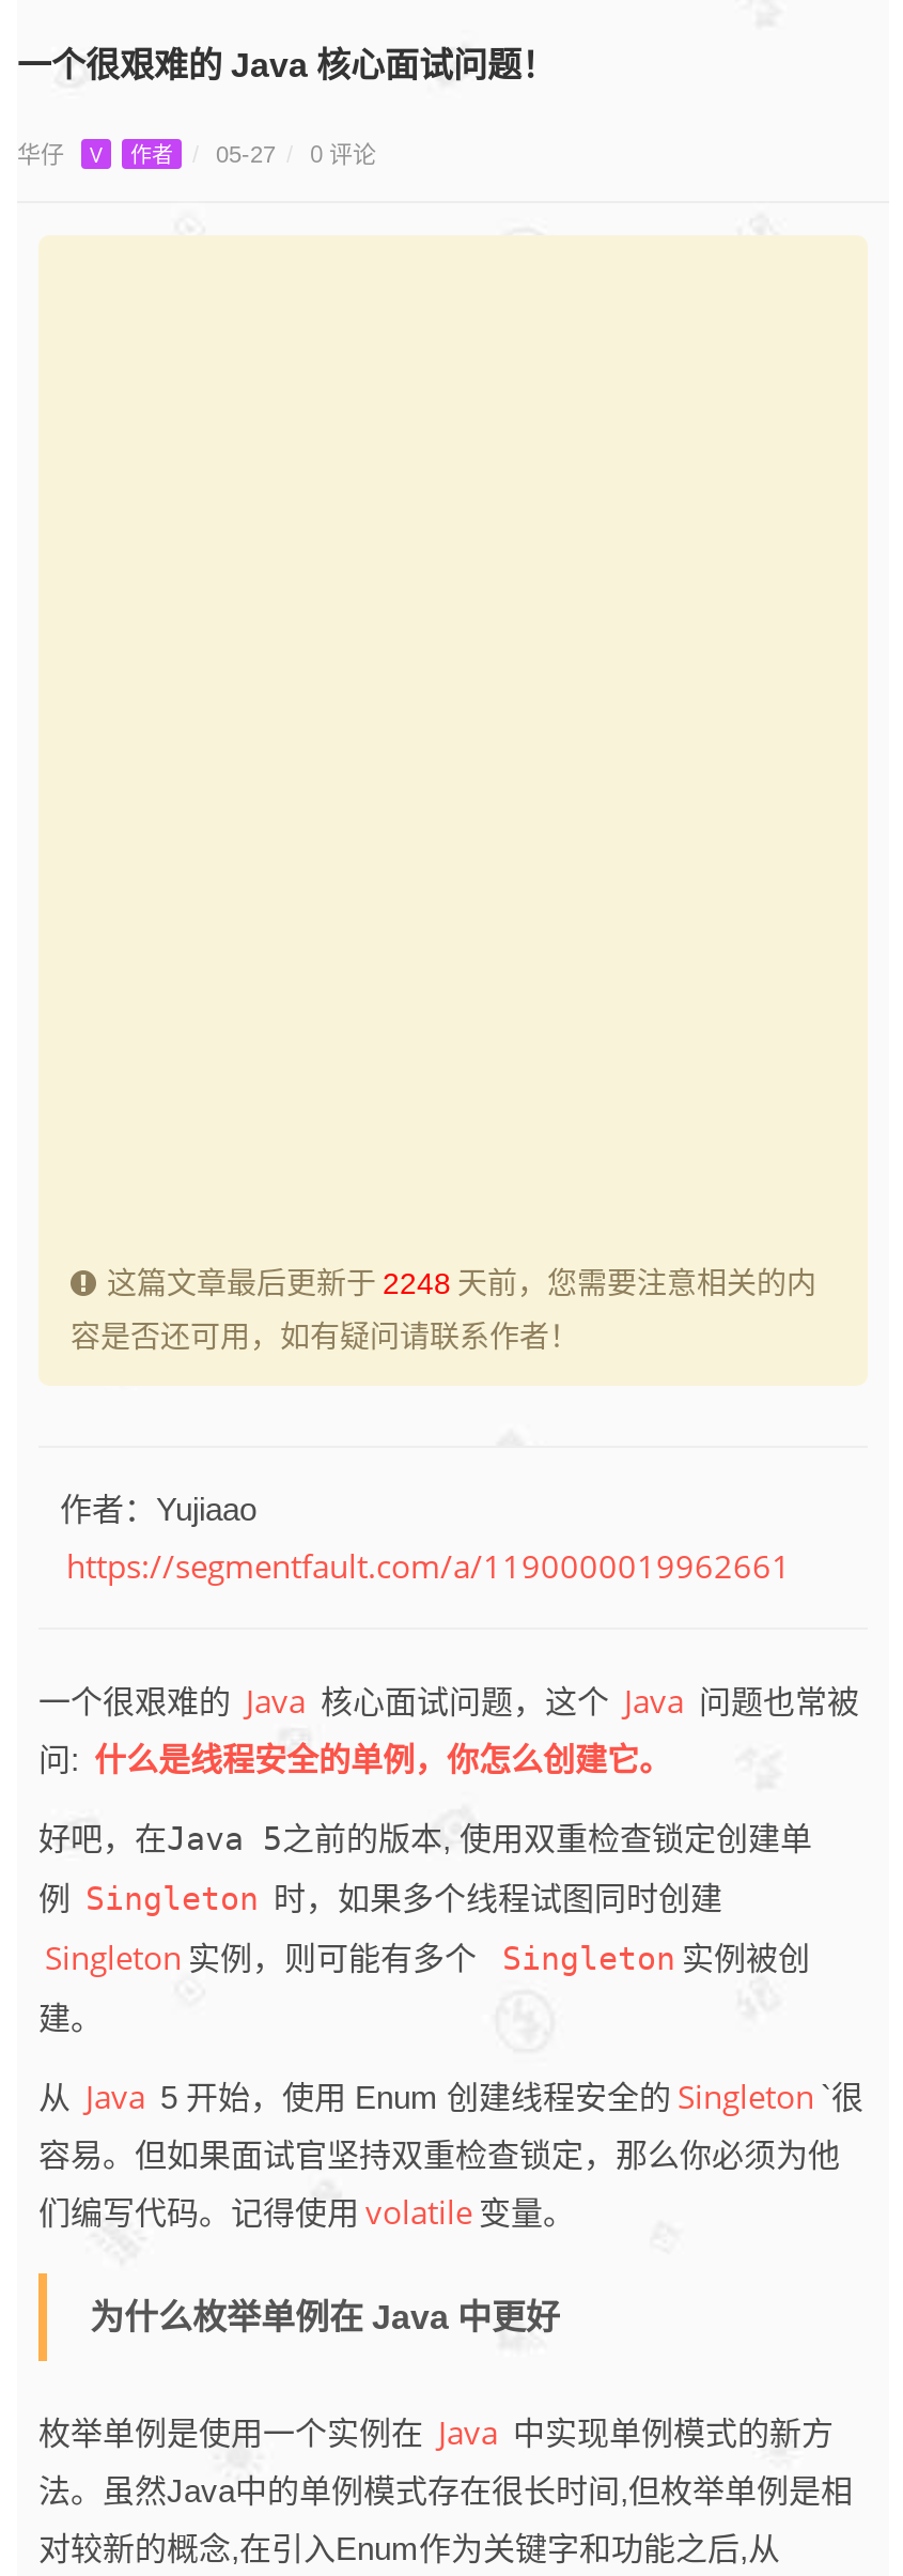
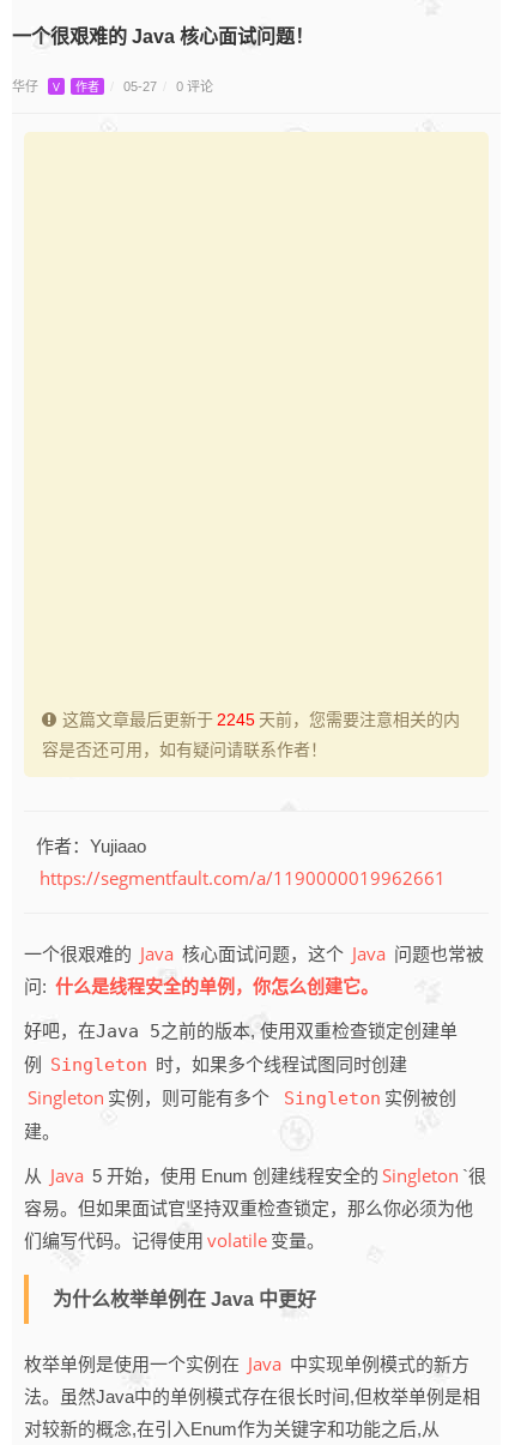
[107,1266,816,1300] 这篇文章最后更新于 2248 天前，您需要注意相关的内 -> [62,710,460,729] 这篇文章最后更新于 2245 天前，您需要注意相关的内

